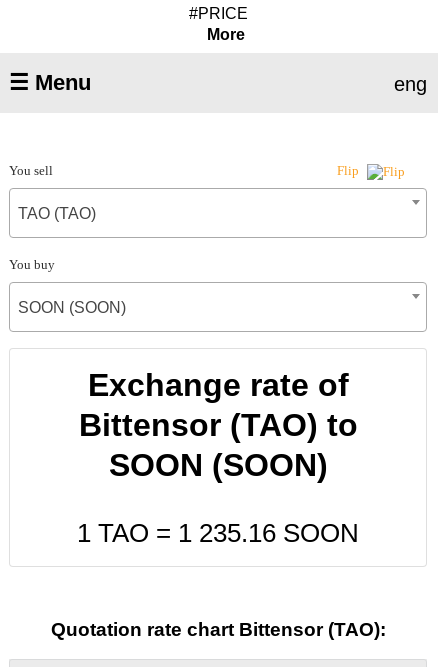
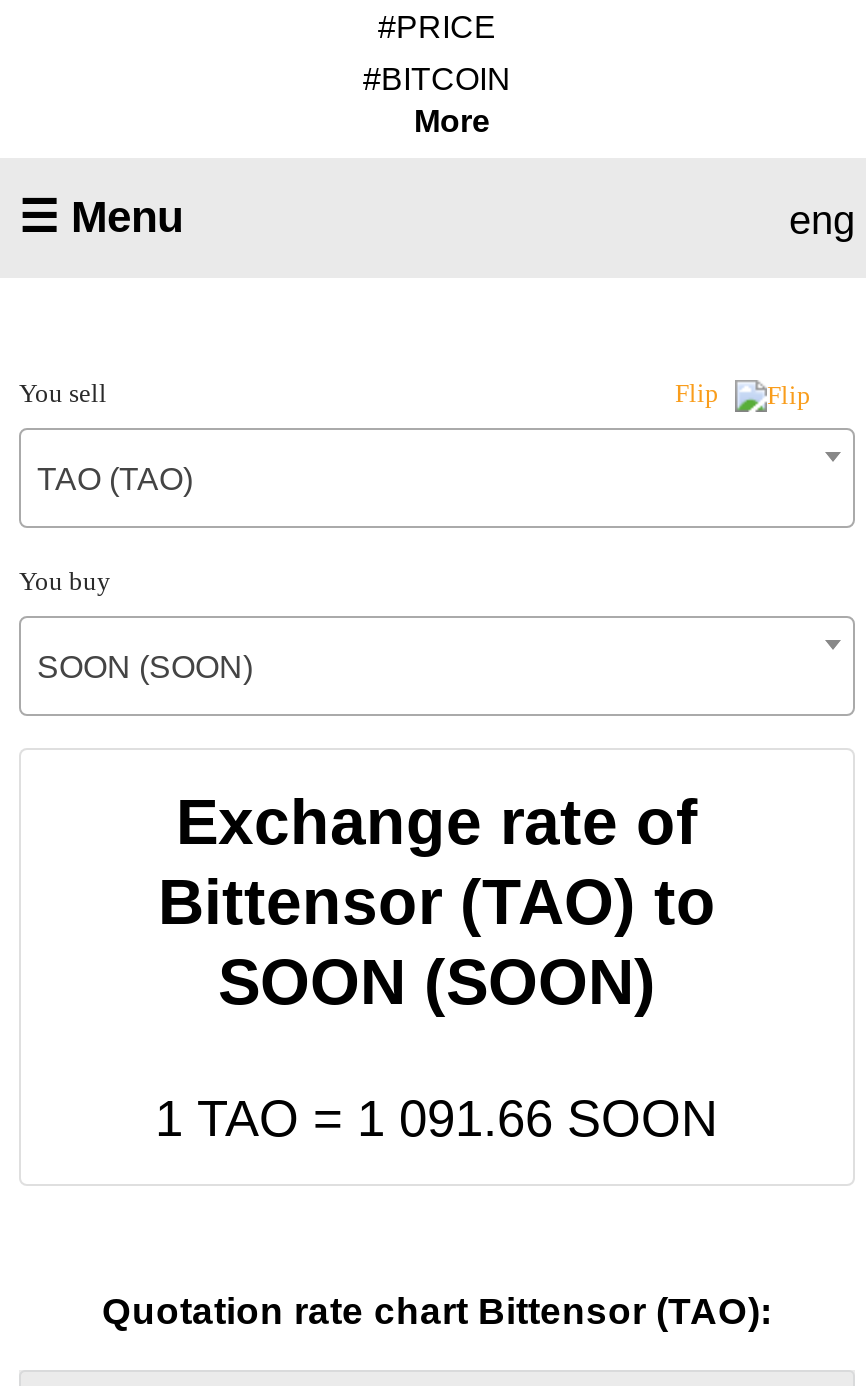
none -> [363,61,511,95] #BITCOIN
[77,519,359,547] 1 TAO = 1 235.16 SOON -> [155,1089,719,1145] 1 TAO = 1 091.66 SOON

